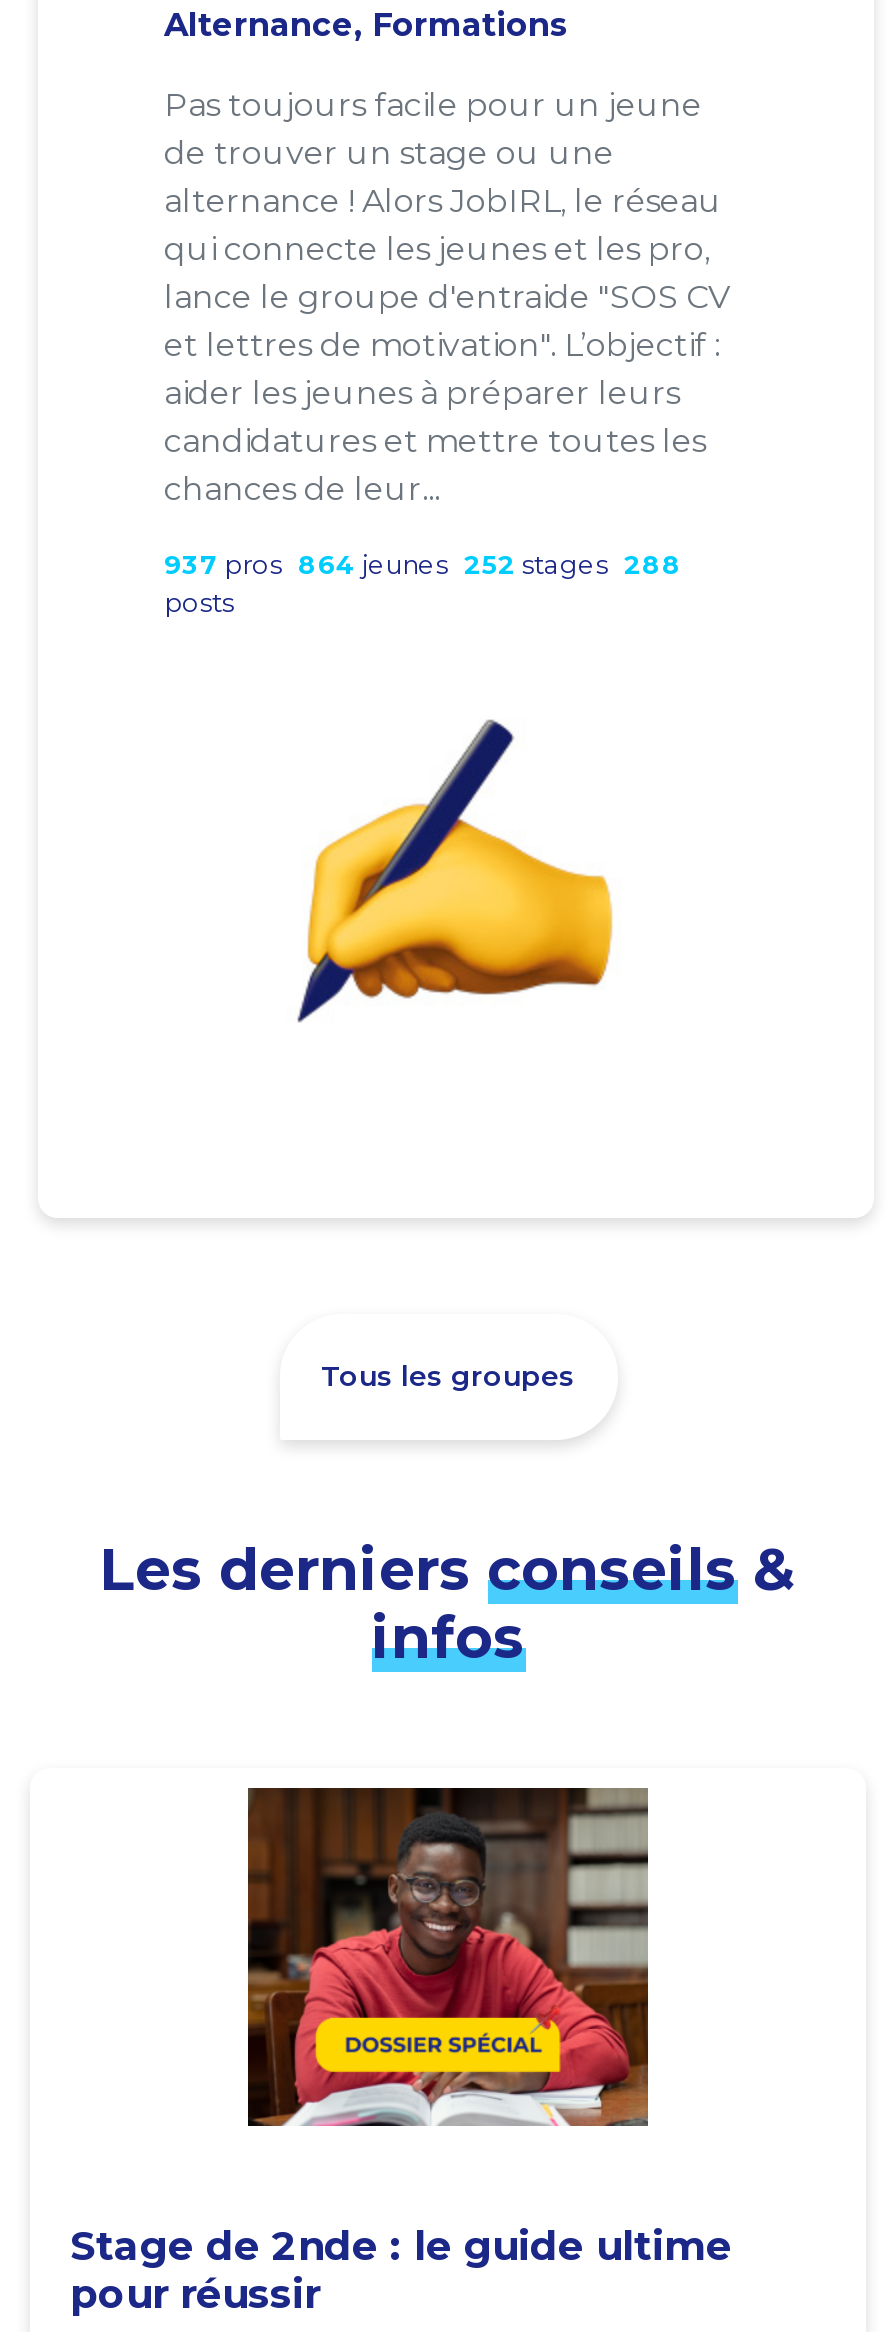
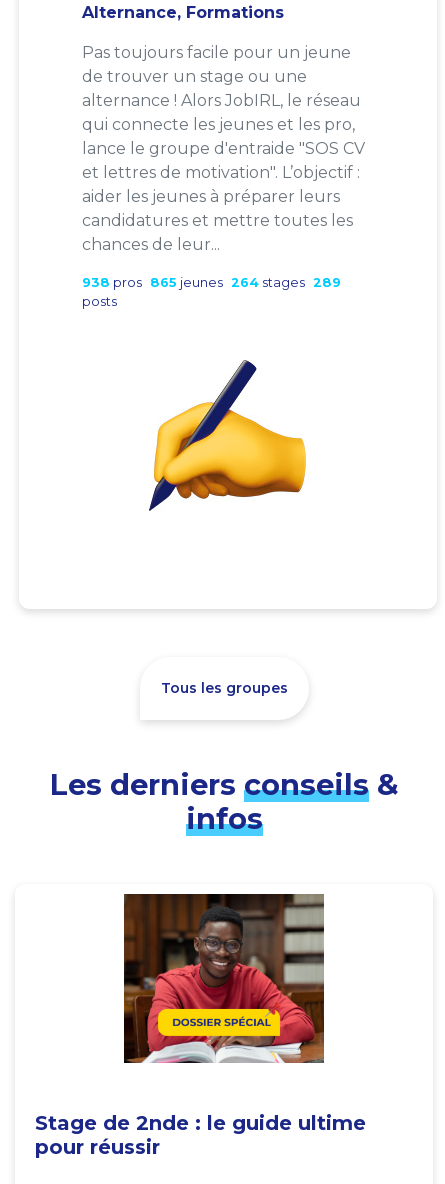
[164,550,682,580] 937 pros 864 jeunes 252 stages 288 -> [82,275,341,290] 938 pros 865 jeunes 264 stages 289

